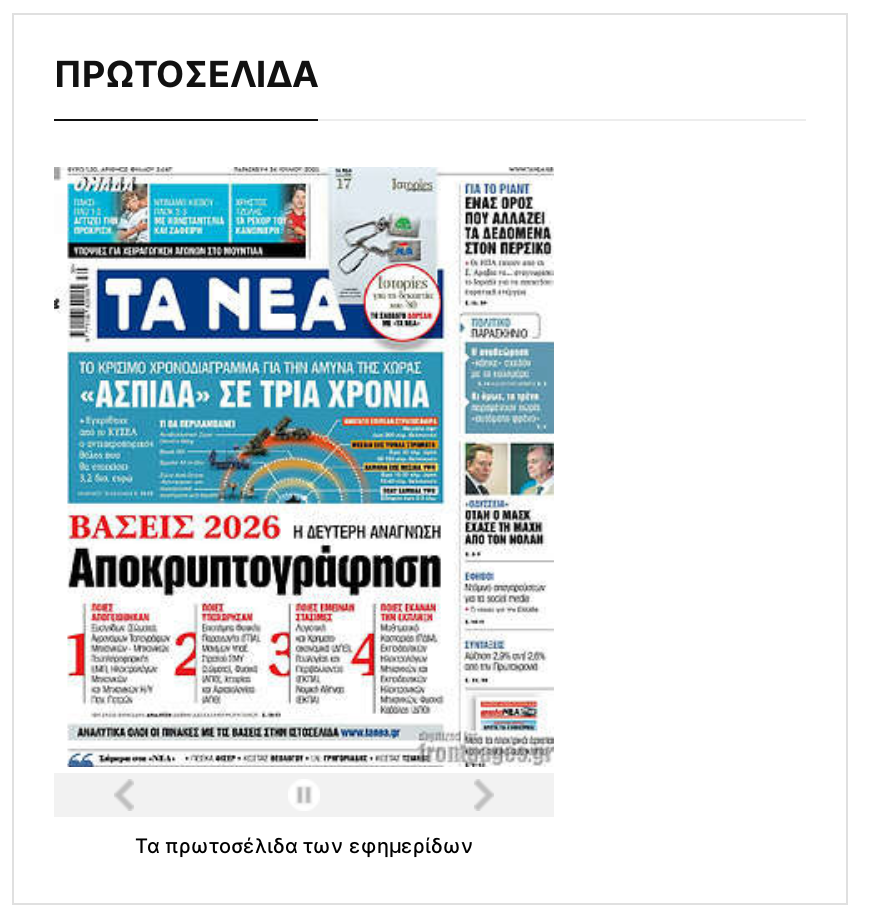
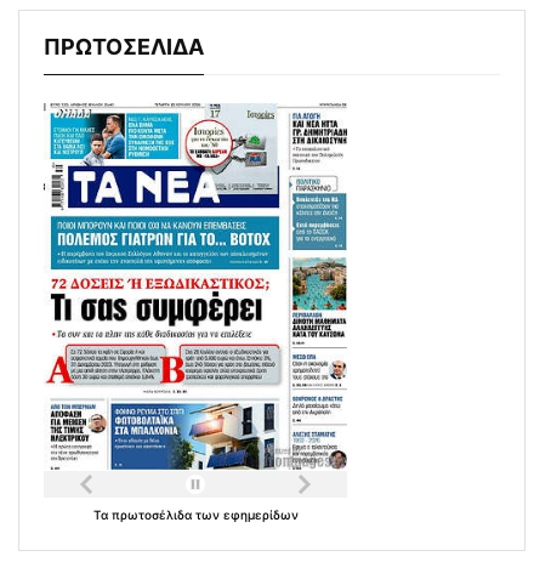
[54,169,556,771] [image] -> [45,103,348,471] [image]

